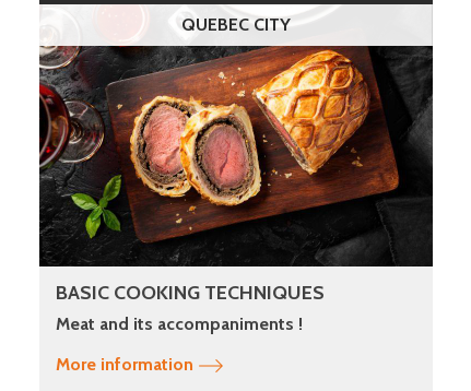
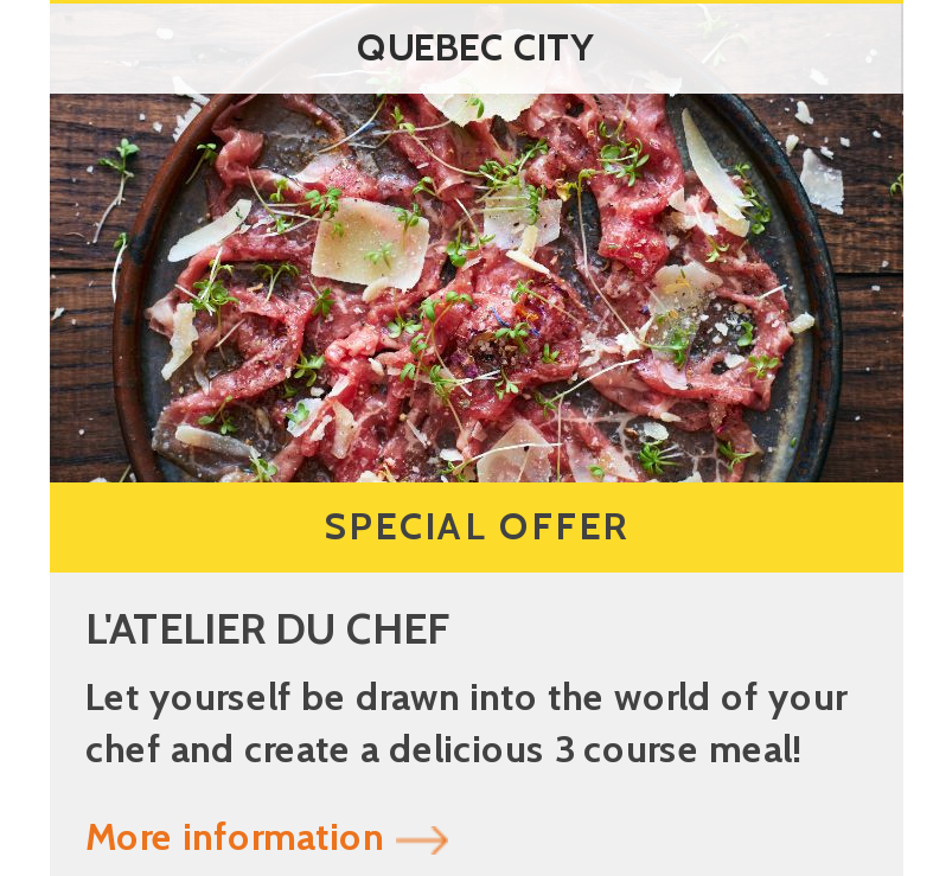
[38,45,434,334] [image] | BASIC COOKING TECHNIQUES | Meat and its accompaniments ! -> [47,91,906,772] [image] | SPECIAL OFFER | L'ATELIER DU CHEF | Let yourself be drawn into the world of your | chef and create a delicious 3 course meal!

